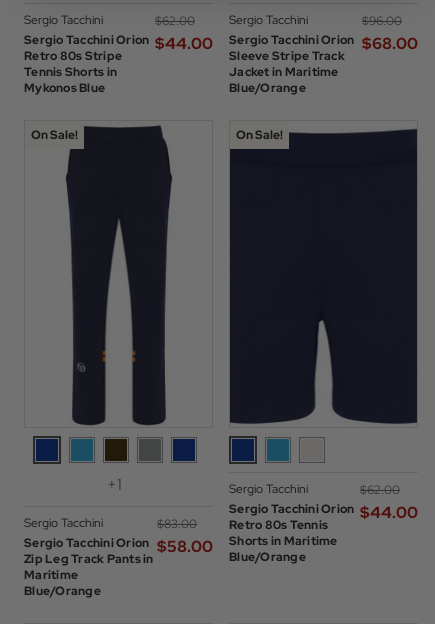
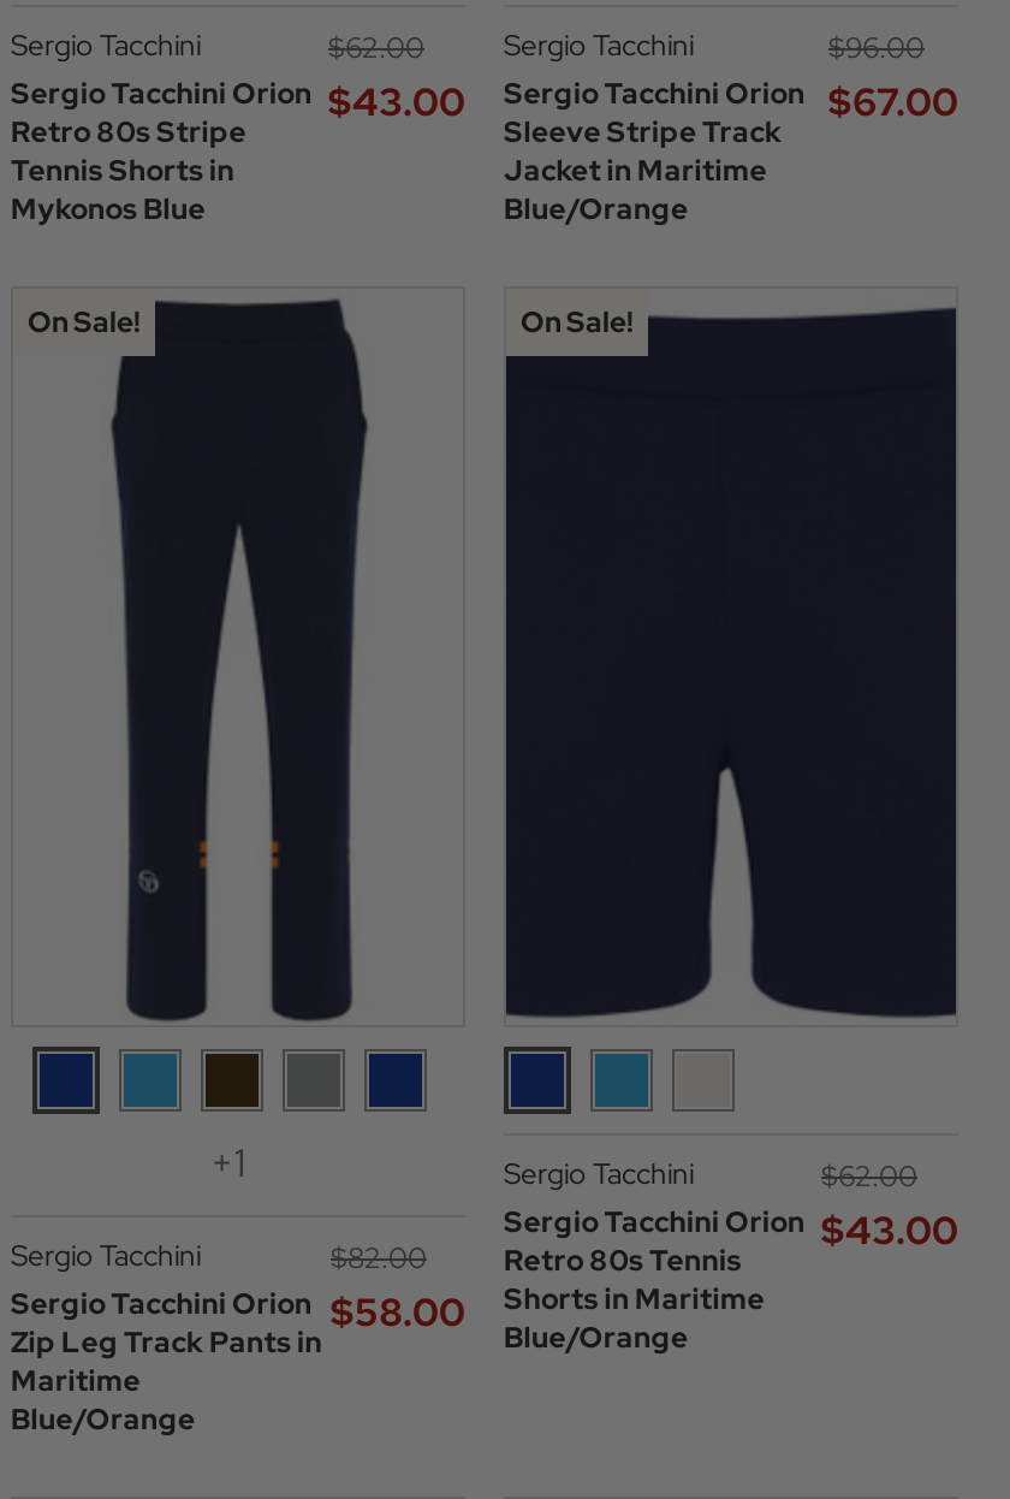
[155,33,213,54] $‌44.00 -> [328,78,465,129] $‌43.00
[362,33,418,54] $‌68.00 -> [828,78,958,129] $‌67.00
[229,501,418,523] Sergio Tacchini Orion $‌44.00 -> [504,1204,958,1257] Sergio Tacchini Orion $‌43.00
[157,516,328,533] $‌83.00 Retro 80s Tennis -> [331,1240,742,1281] $‌82.00 Retro 80s Tennis

